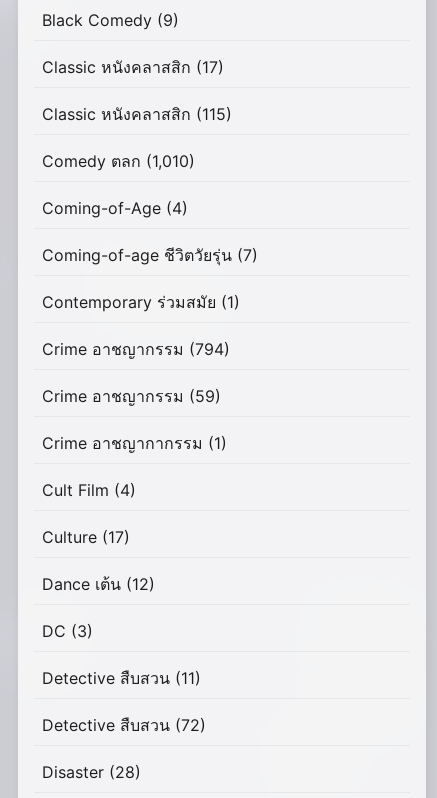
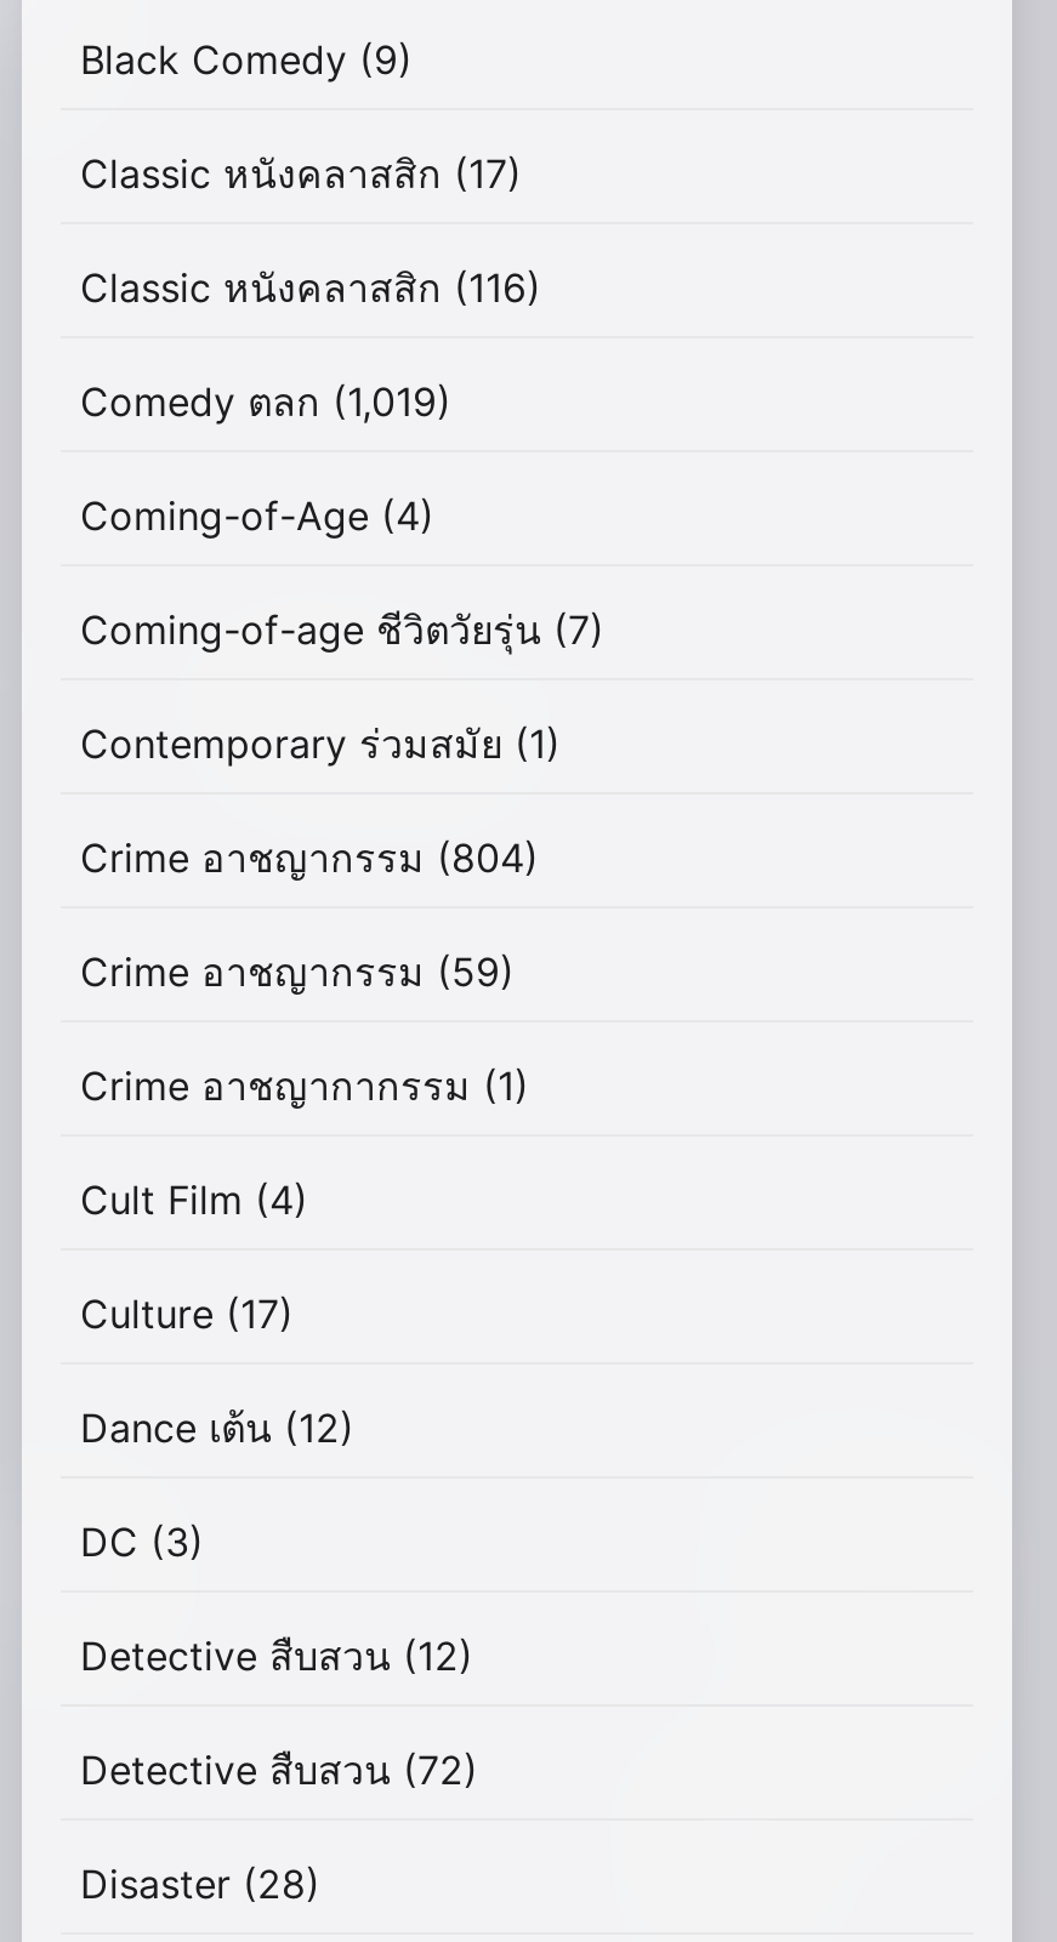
[42,104,232,124] Classic หนังคลาสสิก(115) -> [80,262,541,311] Classic หนังคลาสสิก(116)
[42,151,195,171] Comedy ตลก(1,010) -> [80,377,451,425] Comedy ตลก(1,019)
[42,339,230,359] Crime อาชญากรรม(794) -> [80,833,539,881] Crime อาชญากรรม(804)
[42,668,201,688] Detective สืบสวน(11) -> [80,1631,473,1679] Detective สืบสวน(12)

